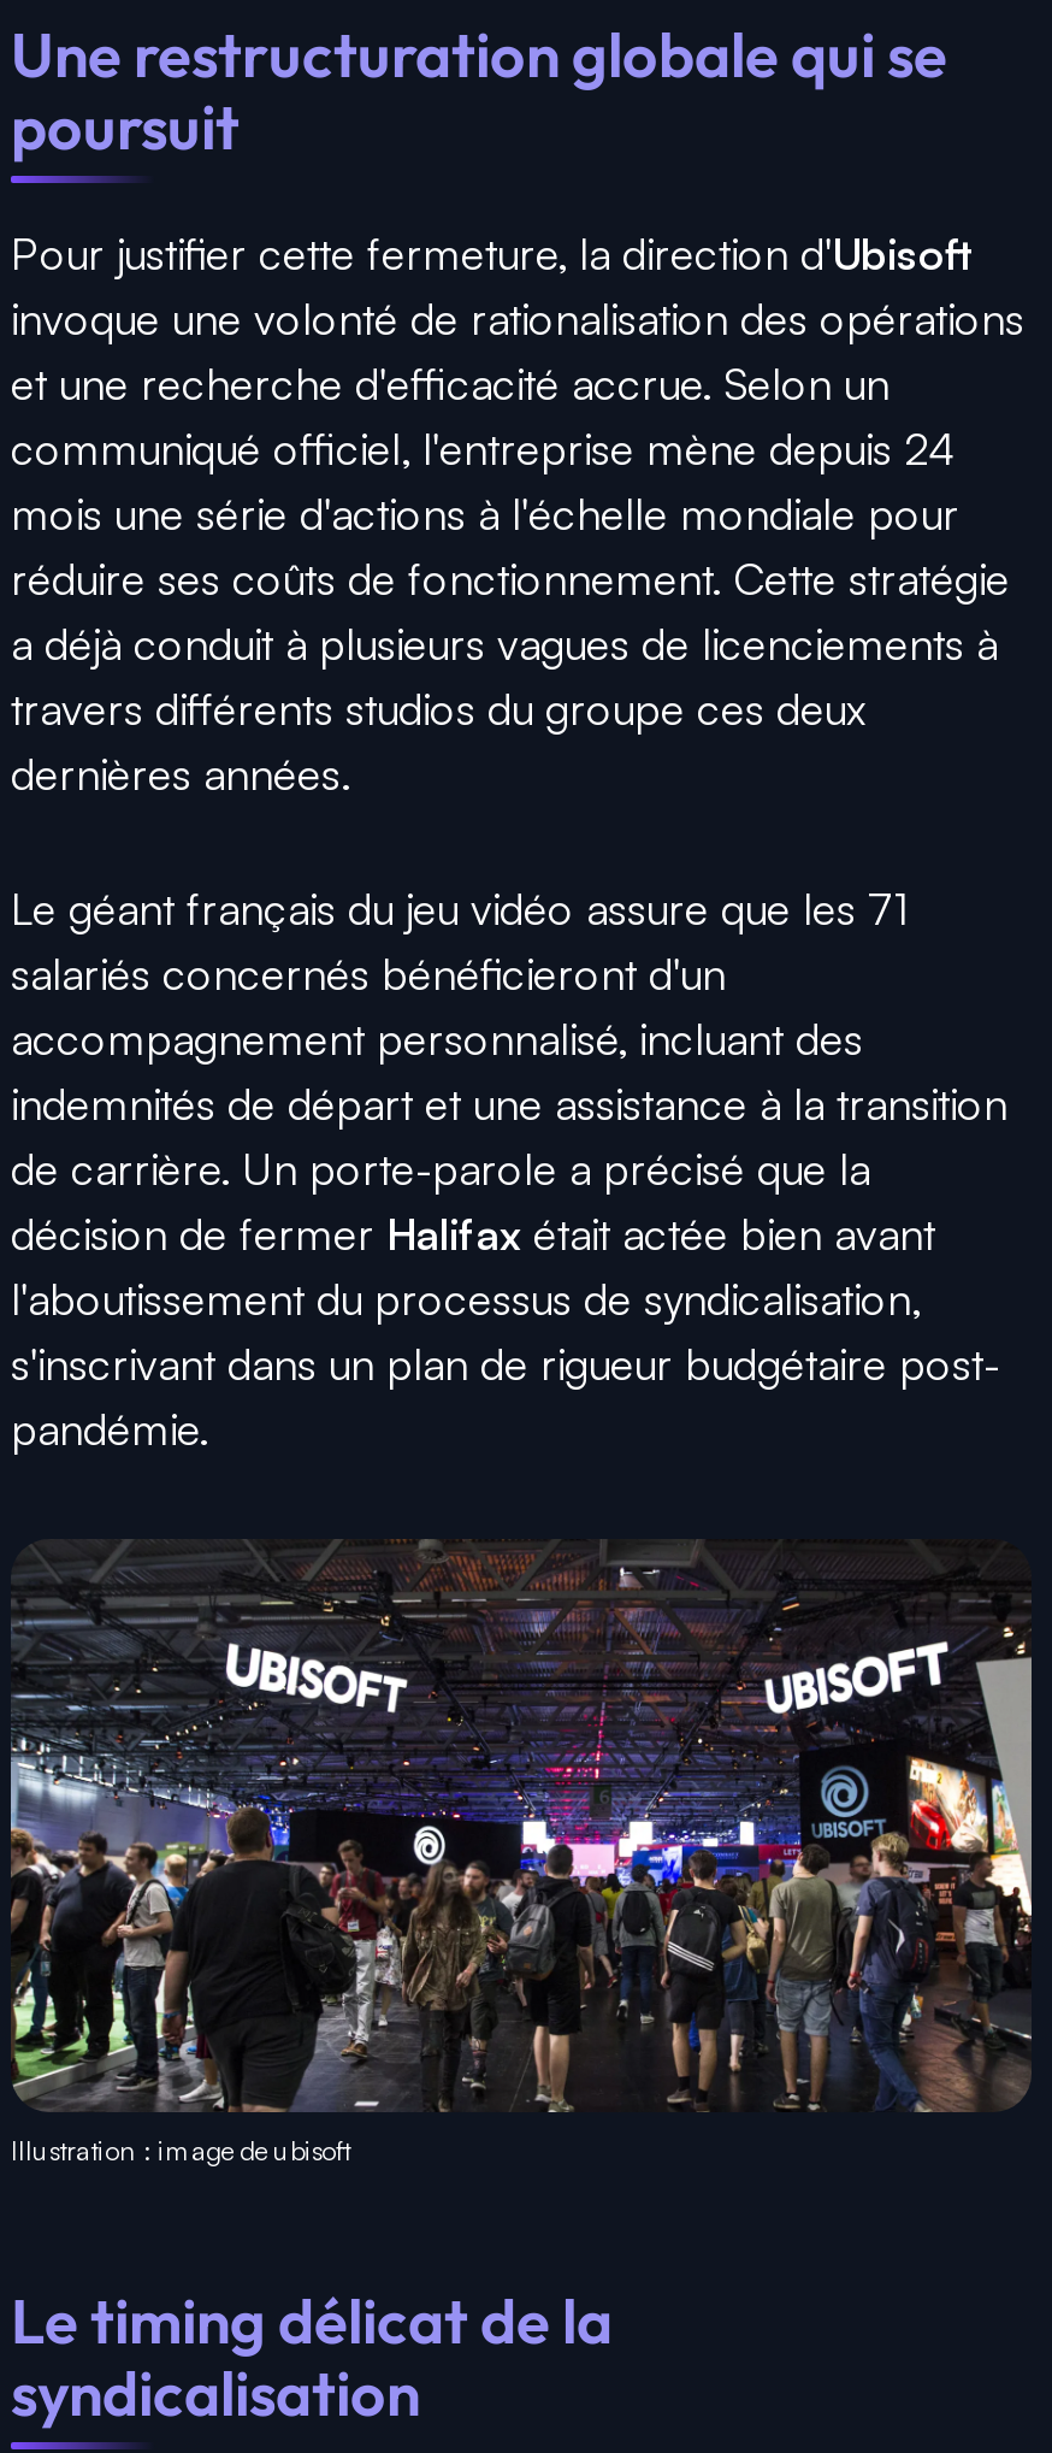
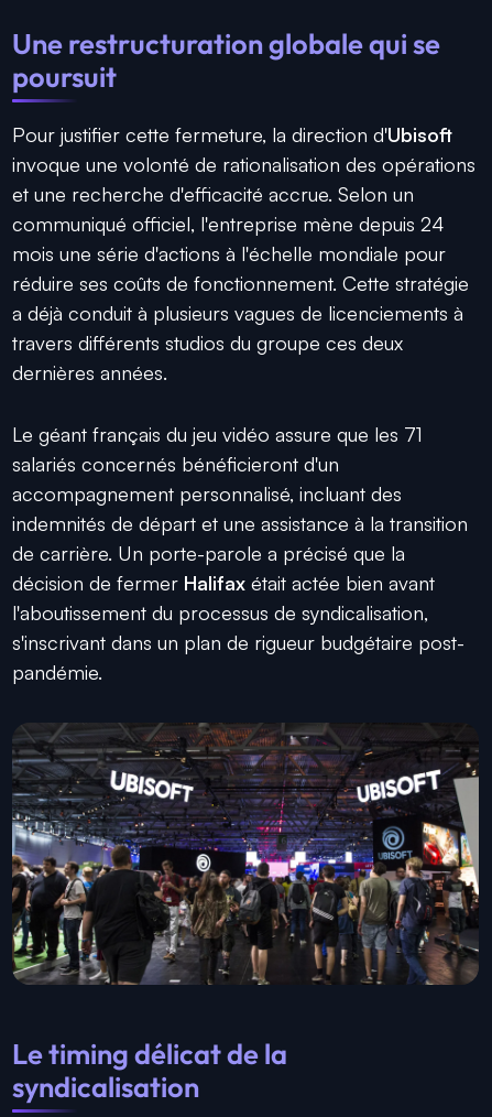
[11,2135,350,2168] Illustration : image de ubisoft -> none

